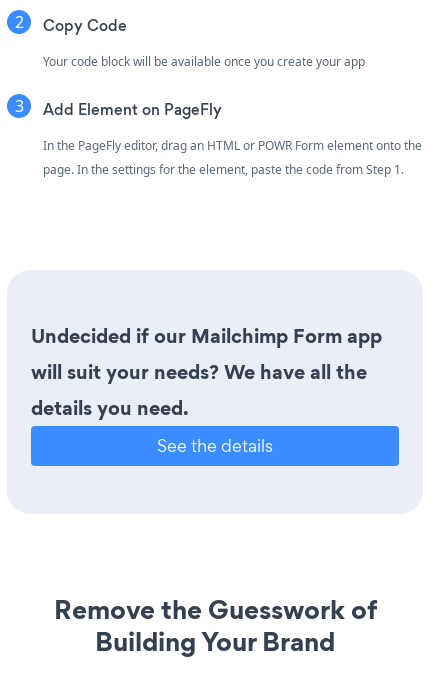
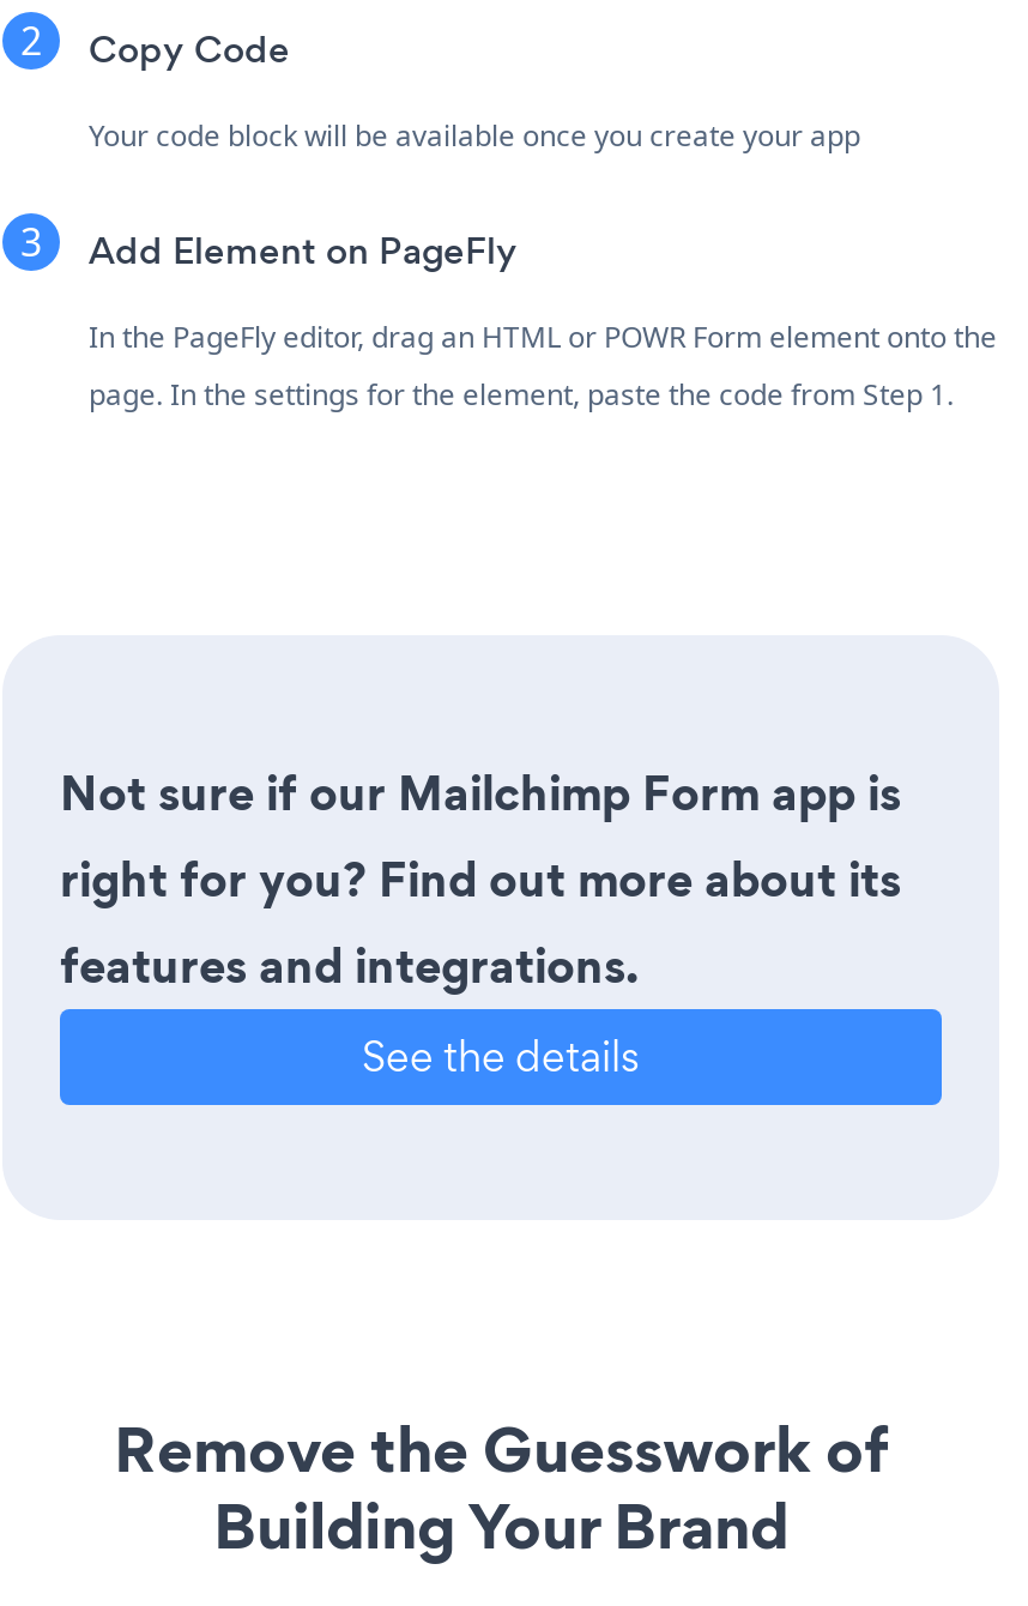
[31,322,382,422] Undecided if our Mailchimp Form app | will suit your needs? We have all the | details you need. -> [60,759,901,999] Not sure if our Mailchimp Form app is | right for you? Find out more about its | features and integrations.

